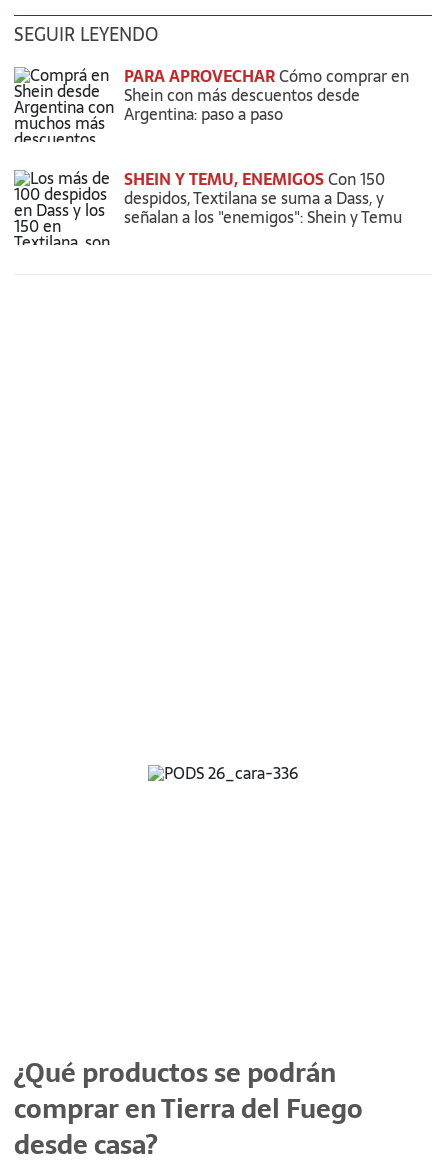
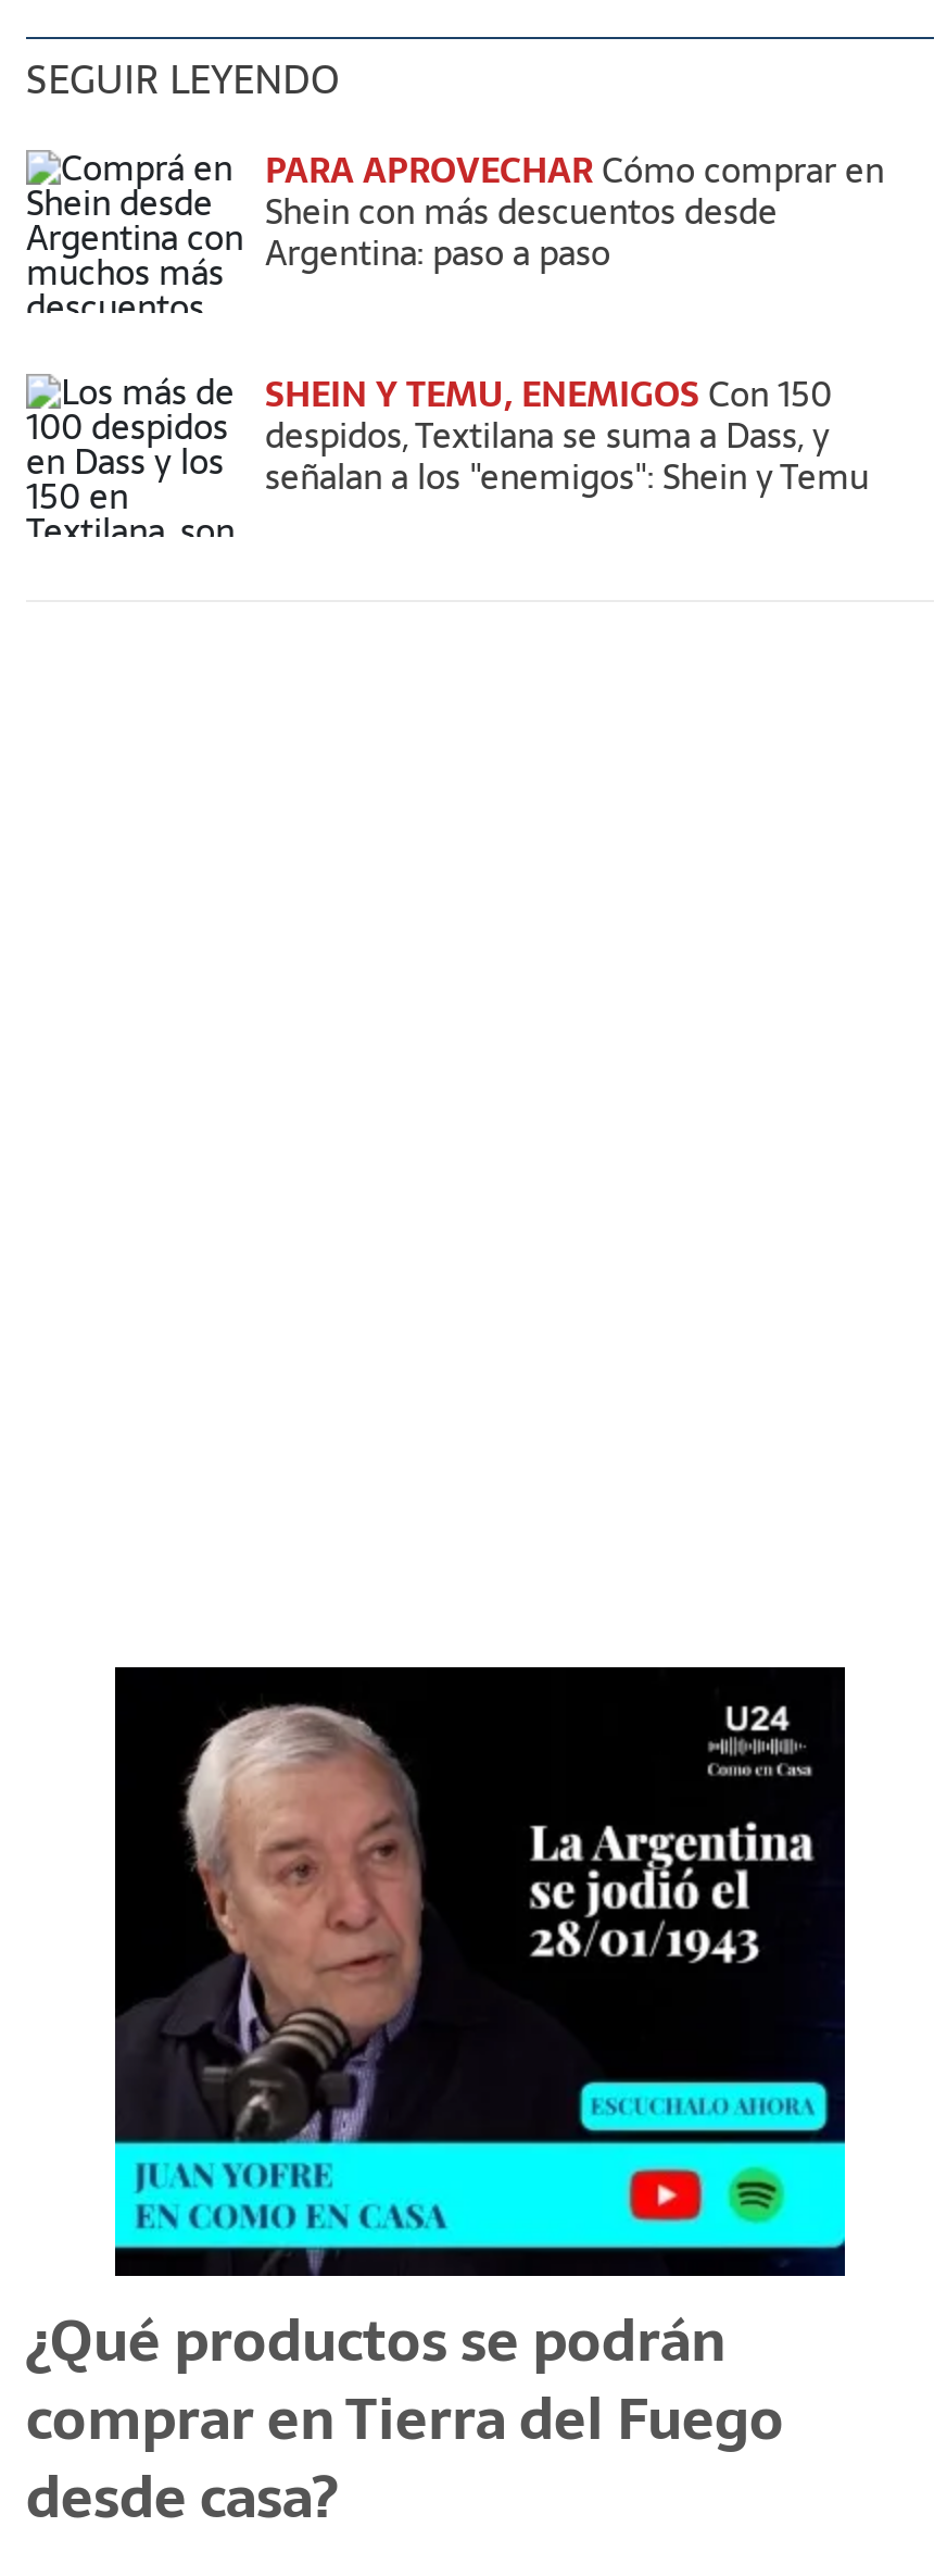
none -> [113,1665,847,2278] [image]

